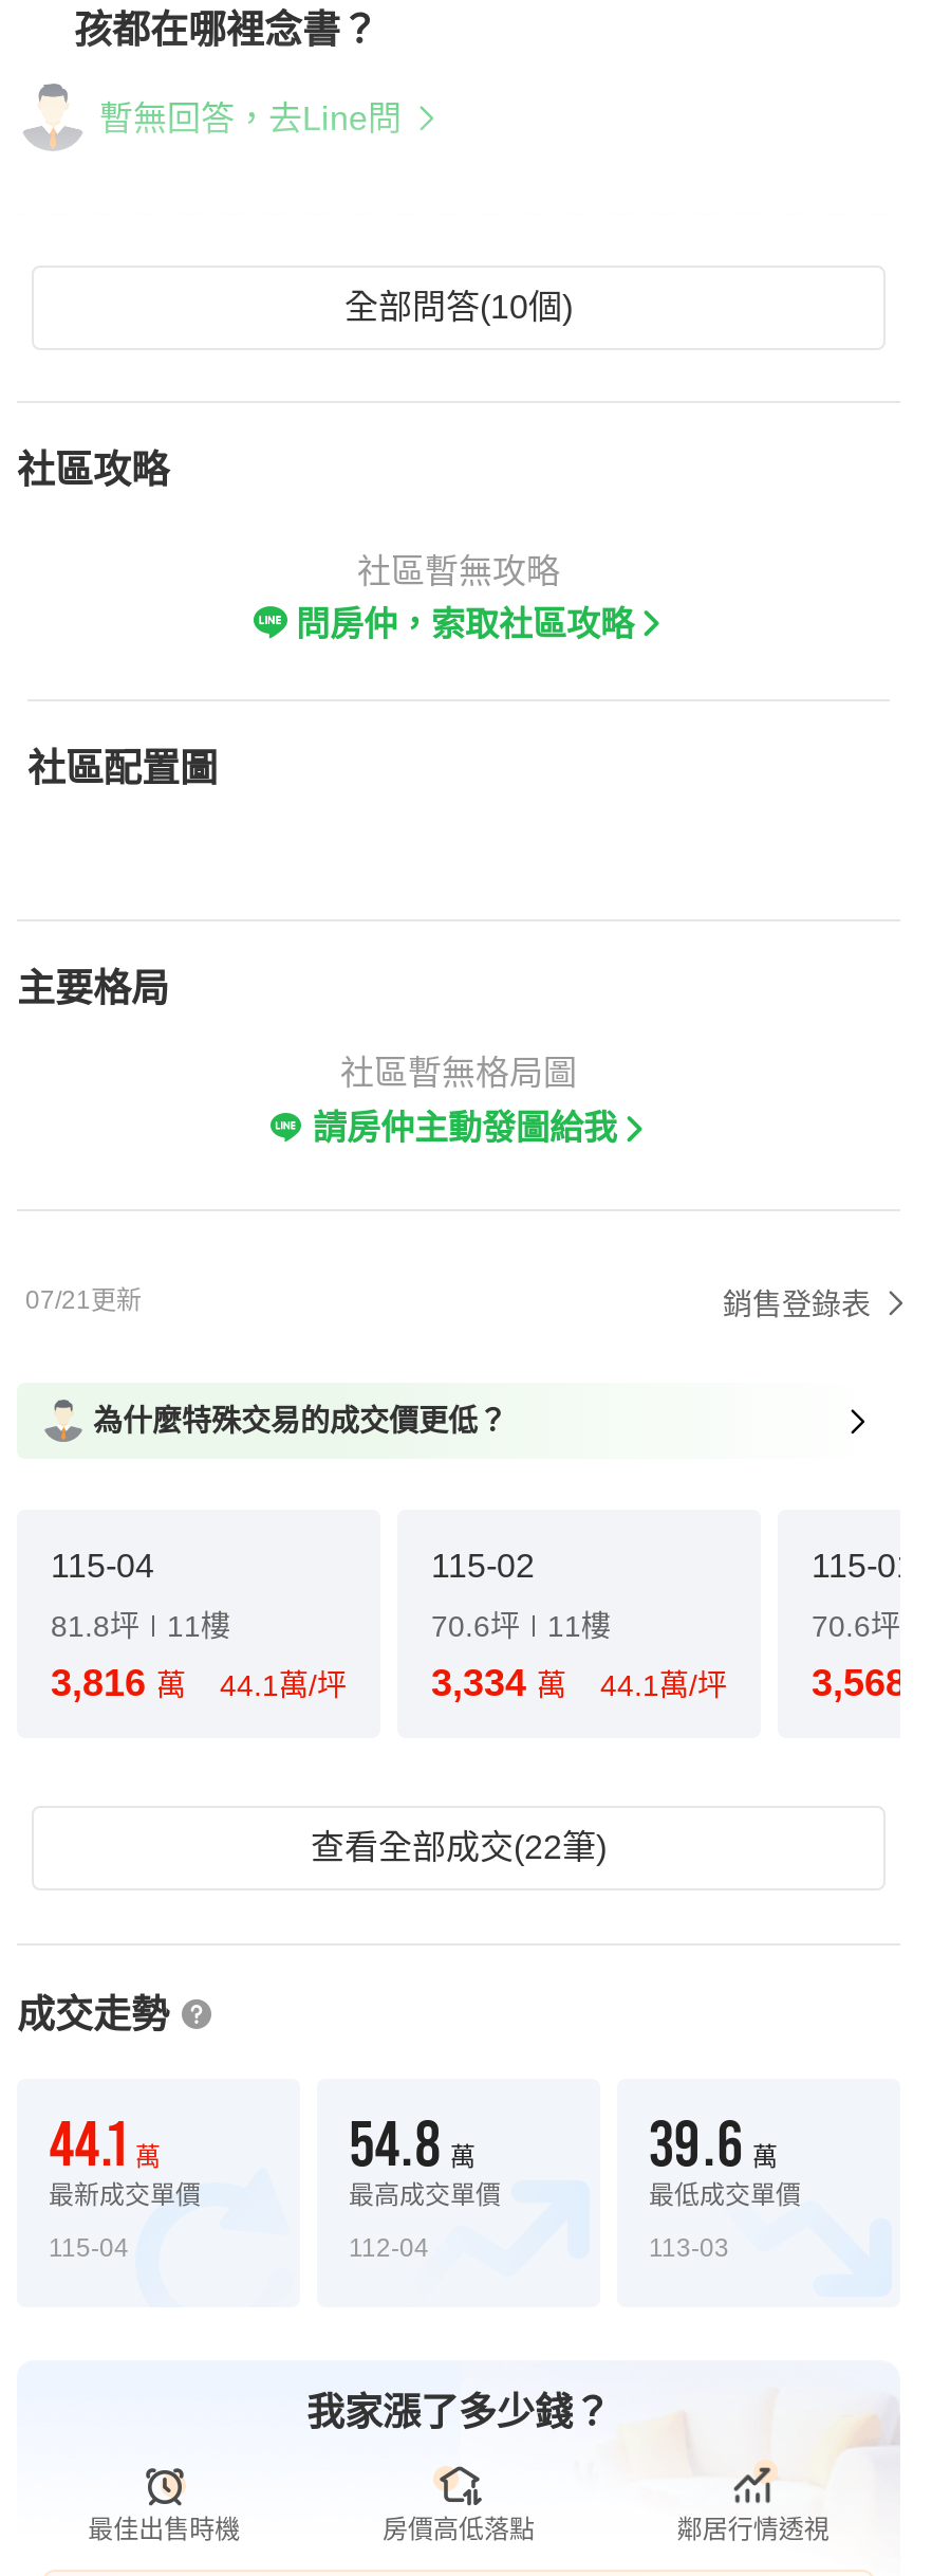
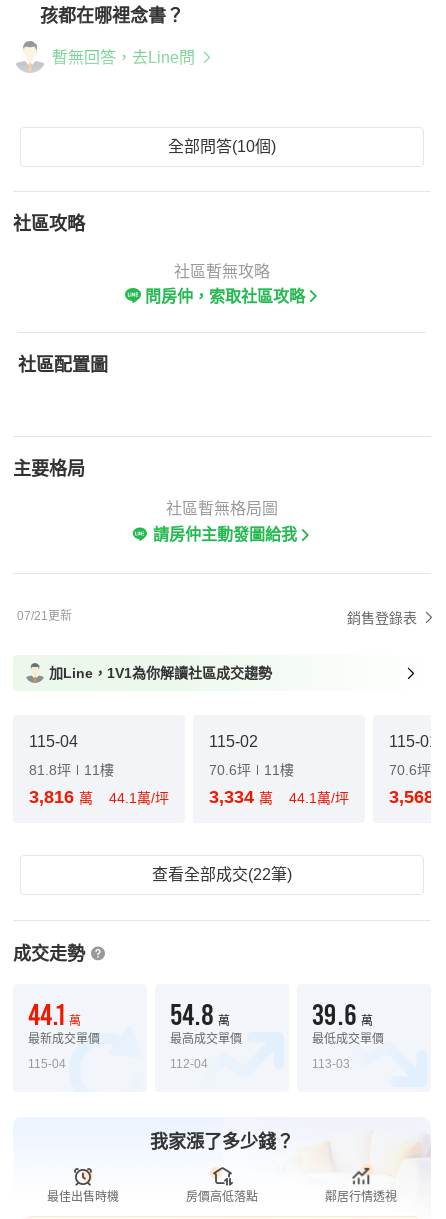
[93,1404,507,1438] 為什麼特殊交易的成交價更低？ -> [49,665,272,681] 加Line，1V1為你解讀社區成交趨勢

